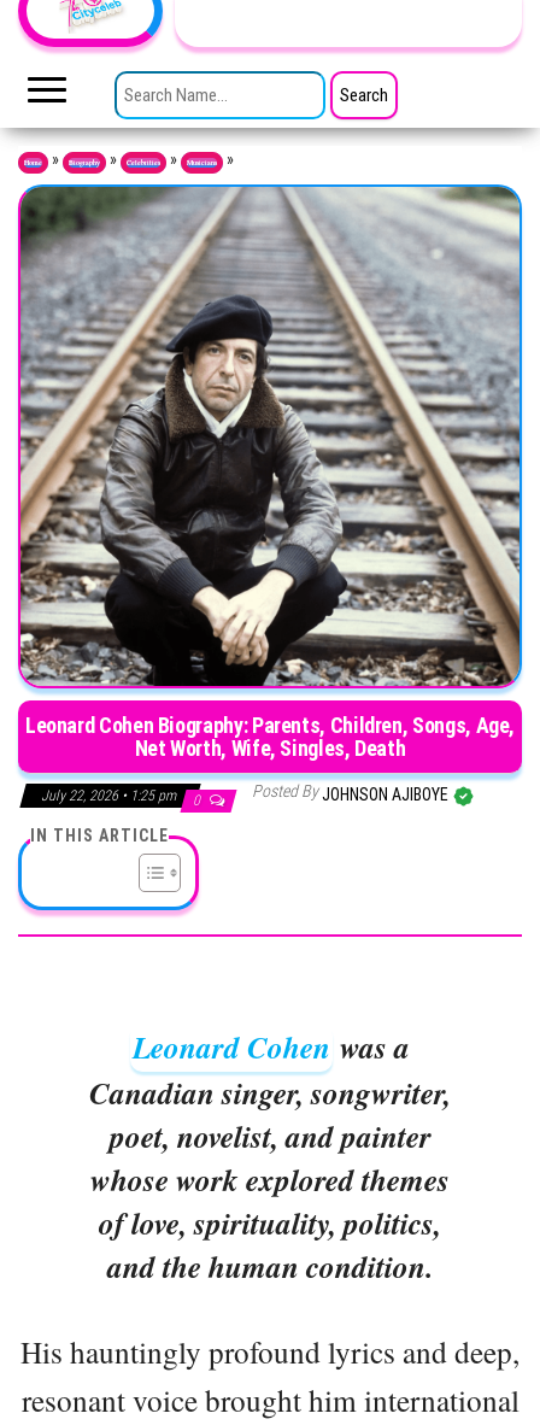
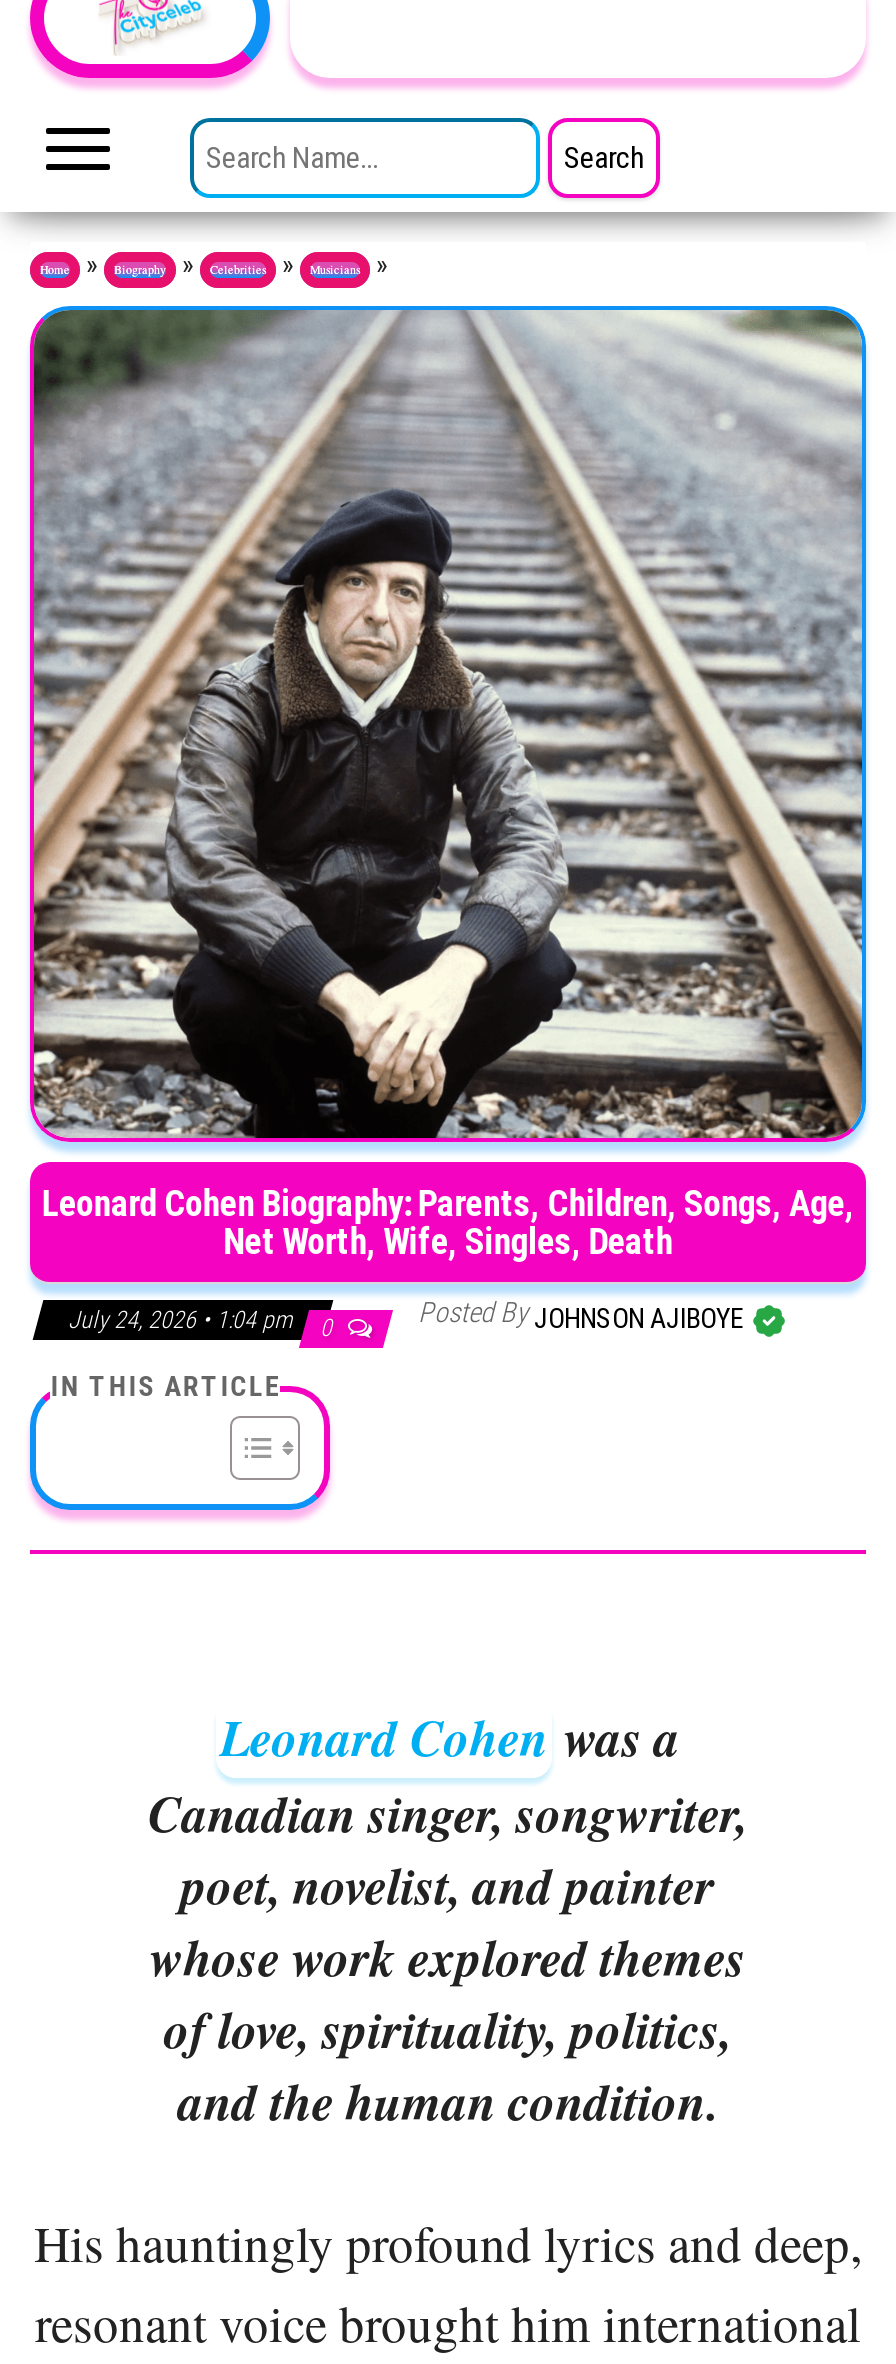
[41,787,204,809] July 22, 2026 • 1:25 pm 0 -> [68,1306,338,1342] July 24, 2026 • 1:04 pm 0

